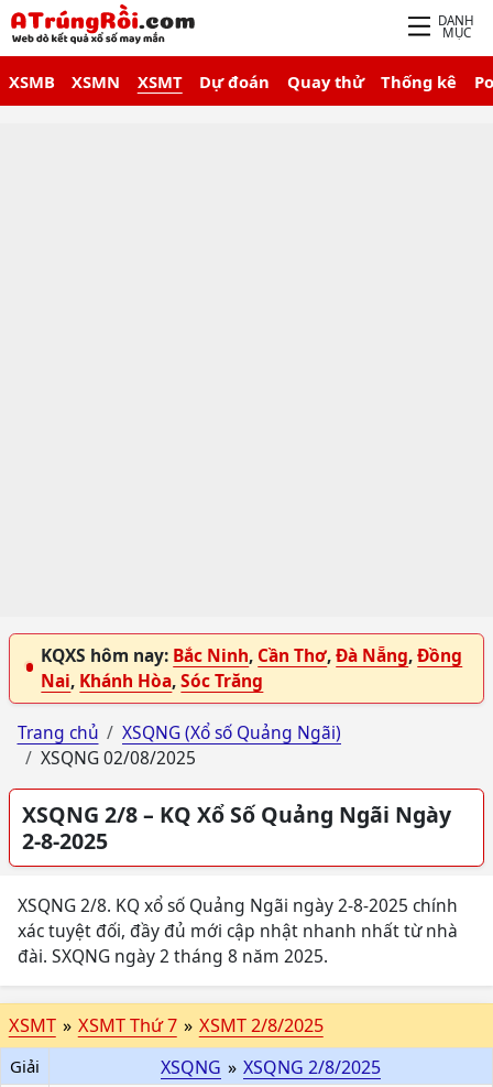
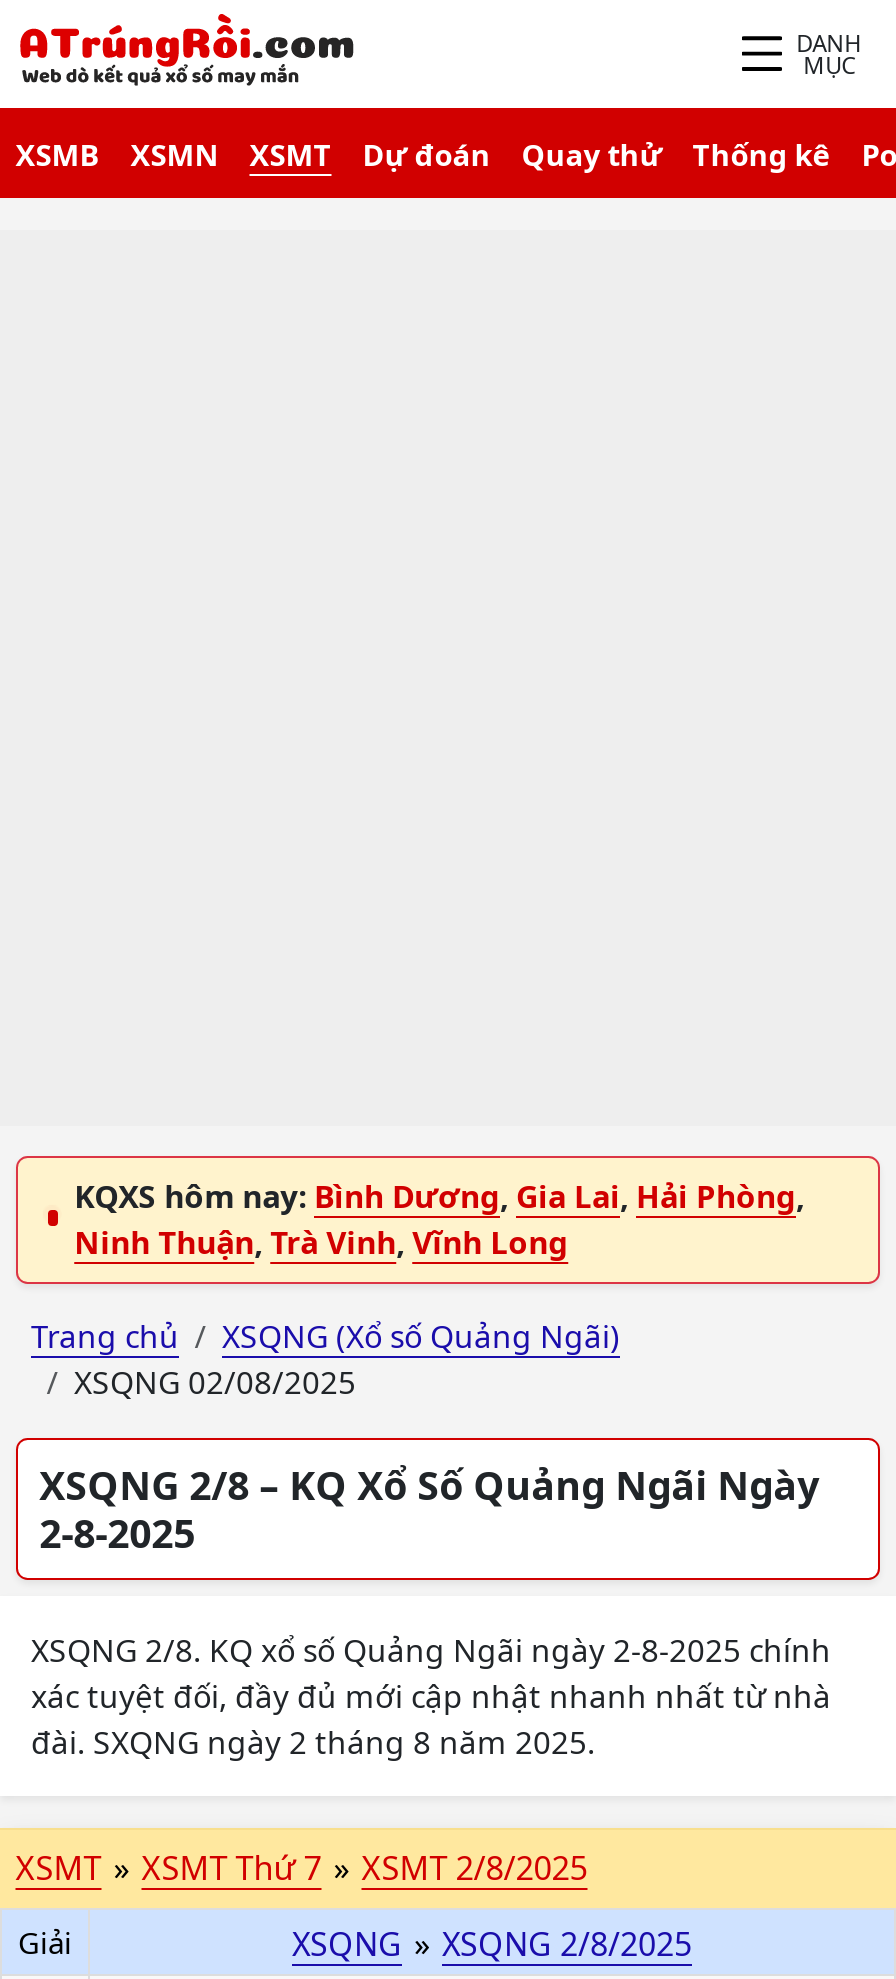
[41,643,462,693] KQXS hôm nay: Bắc Ninh, Cần Thơ, Đà Nẵng, Đồng | Nai, Khánh Hòa,Sóc Trăng -> [74,1174,804,1264] KQXS hôm nay: Bình Dương, Gia Lai, Hải Phòng, | Ninh Thuận, Trà Vinh,Vĩnh Long

